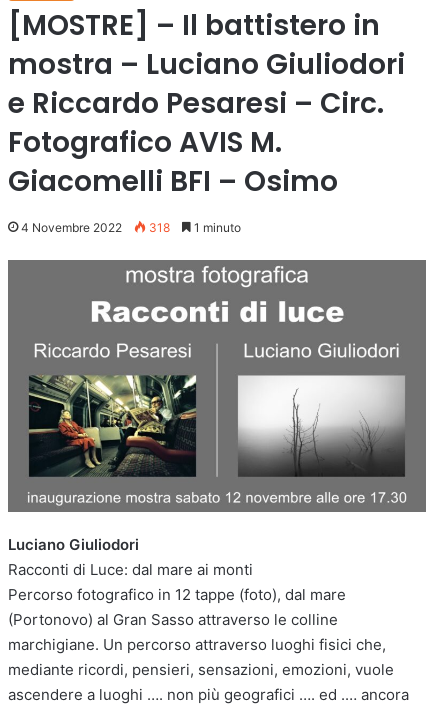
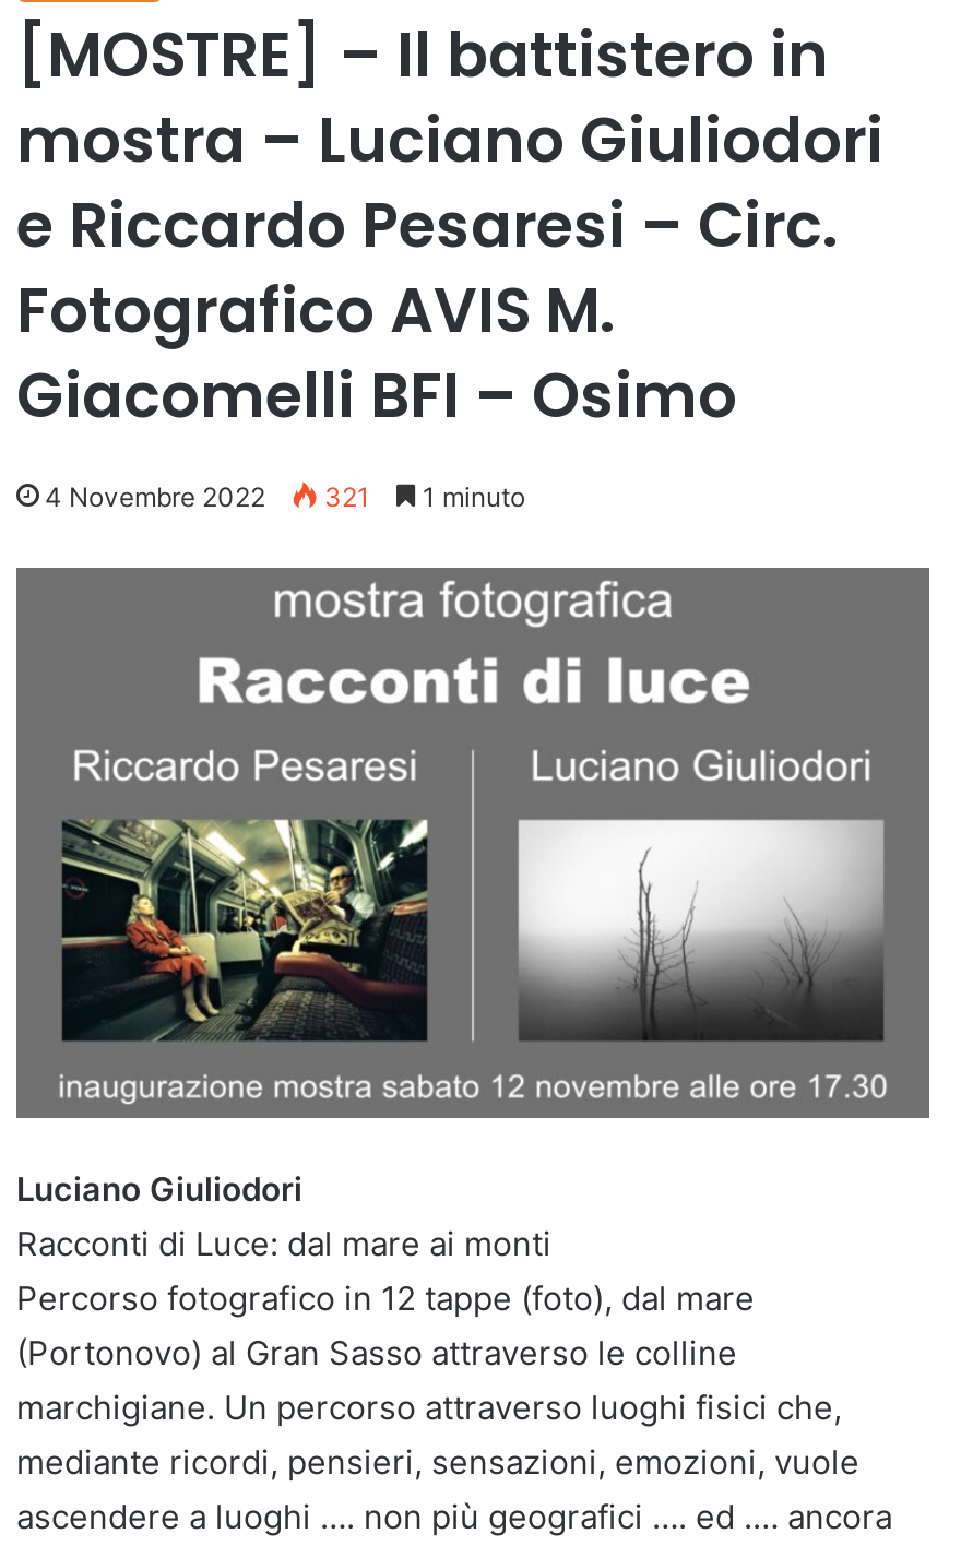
[21,220,241,235] 4 Novembre 2022 318 1 minuto -> [45,481,525,514] 4 Novembre 2022 321 1 minuto

